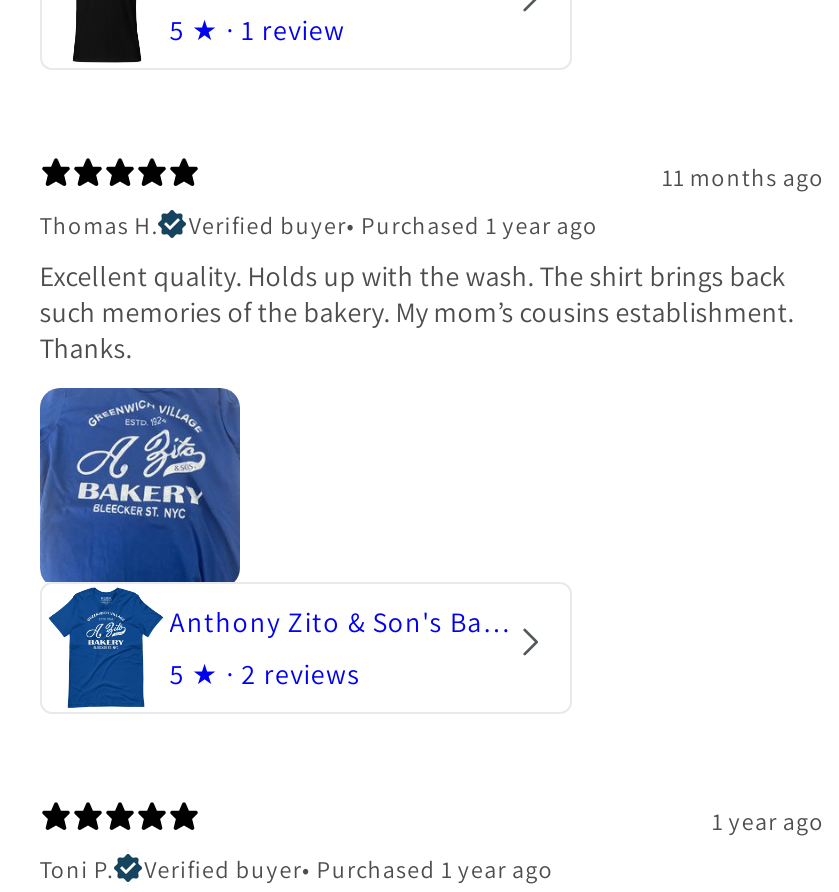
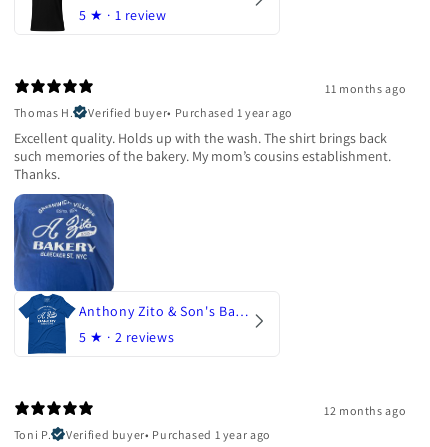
[712,805,824,835] 1 year ago -> [324,402,406,417] 12 months ago

